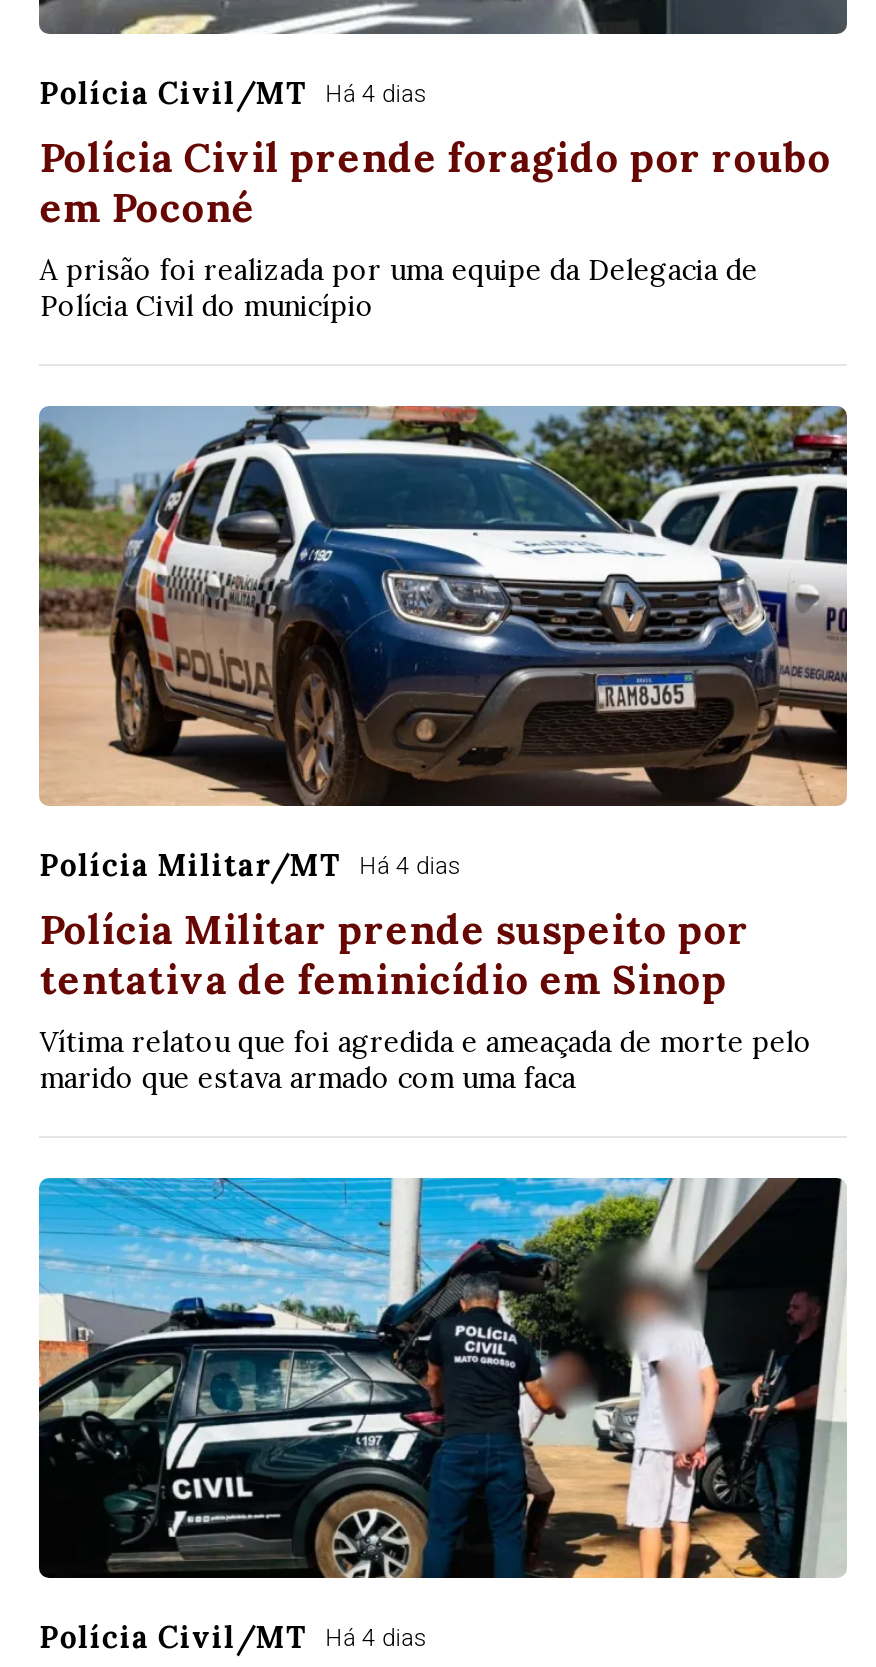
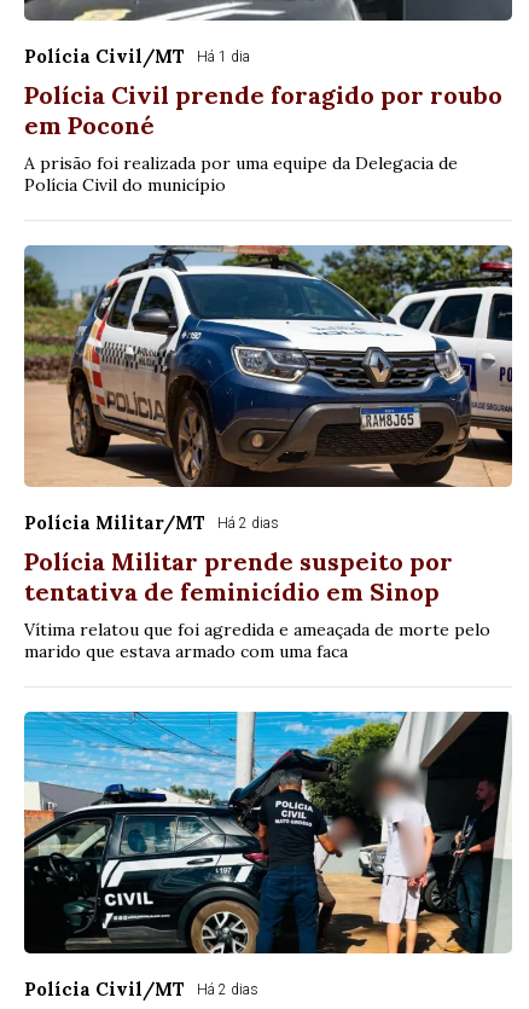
[40,74,428,112] Polícia Civil/MT Há 4 dias -> [25,45,250,68] Polícia Civil/MT Há 1 dia
[40,846,462,884] Polícia Militar/MT Há 4 dias -> [25,511,279,534] Polícia Militar/MT Há 2 dias
[40,1618,428,1656] Polícia Civil/MT Há 4 dias -> [25,978,259,1001] Polícia Civil/MT Há 2 dias

